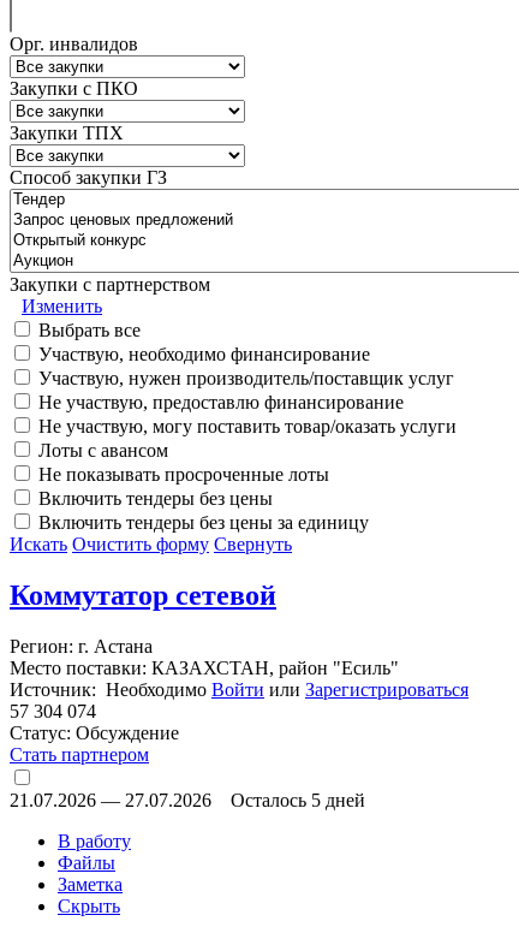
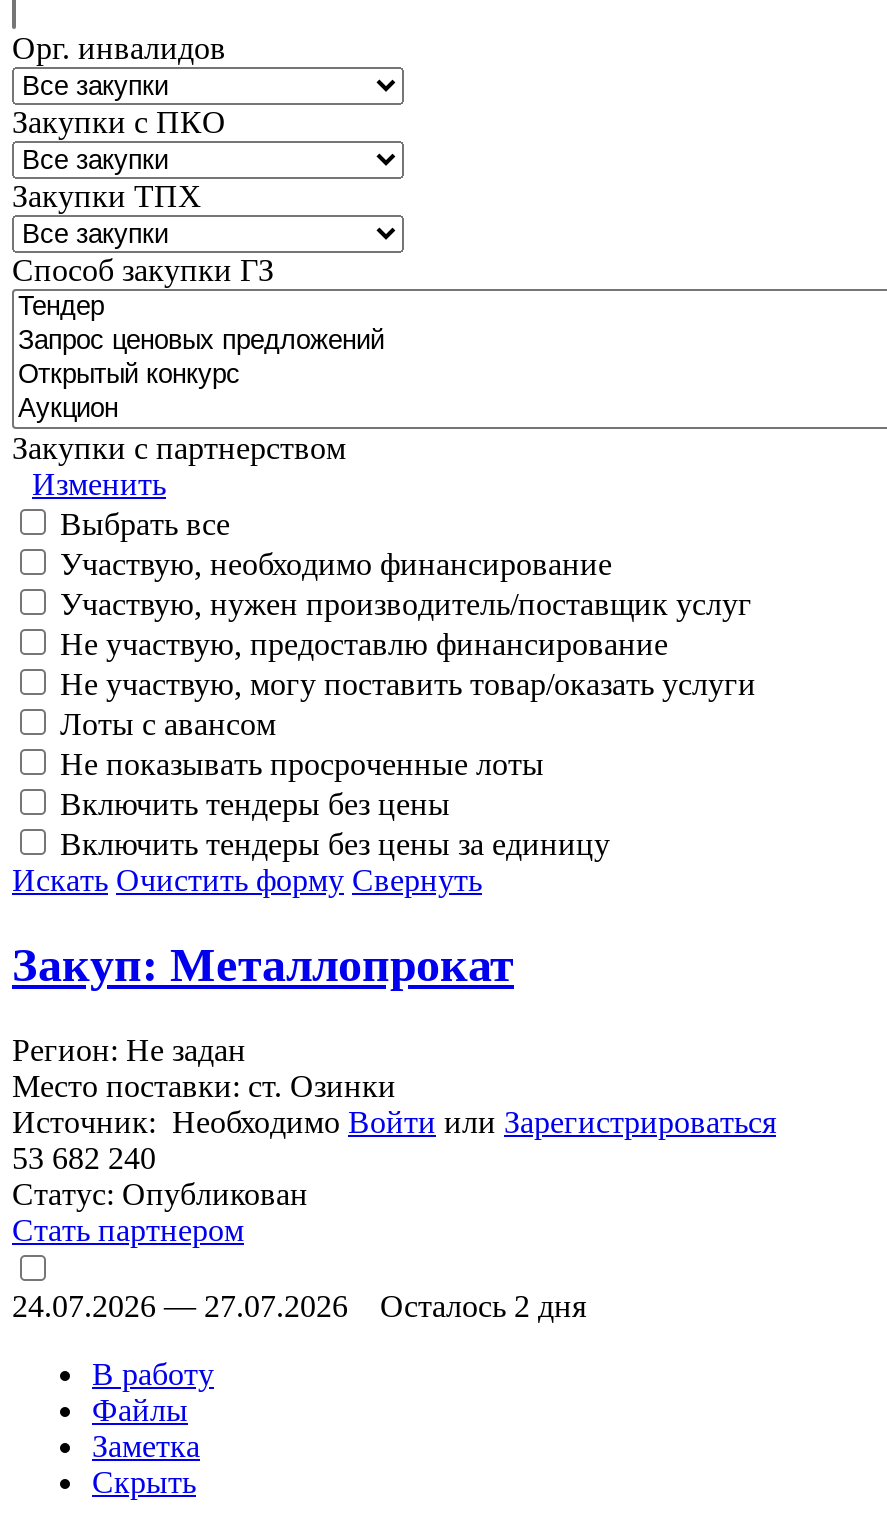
[10,580,276,611] Коммутатор сетевой -> [12,939,514,991] Закуп: Металлопрокат
[10,636,399,678] Регион: г. Астана | Место поставки: КАЗАХСТАН, район "Есиль" -> [12,1033,396,1103] Регион: Не задан | Место поставки: ст. Озинки
[10,701,96,721] 57 304 074 -> [12,1141,156,1175] 53 682 240
[10,722,179,743] Статус: Обсуждение -> [12,1177,308,1211] Статус: Опубликован
[10,790,211,810] 21.07.2026 — 27.07.2026 -> [12,1289,348,1323] 24.07.2026 — 27.07.2026
[231,790,365,810] Осталось 5 дней -> [380,1289,586,1323] Осталось 2 дня

